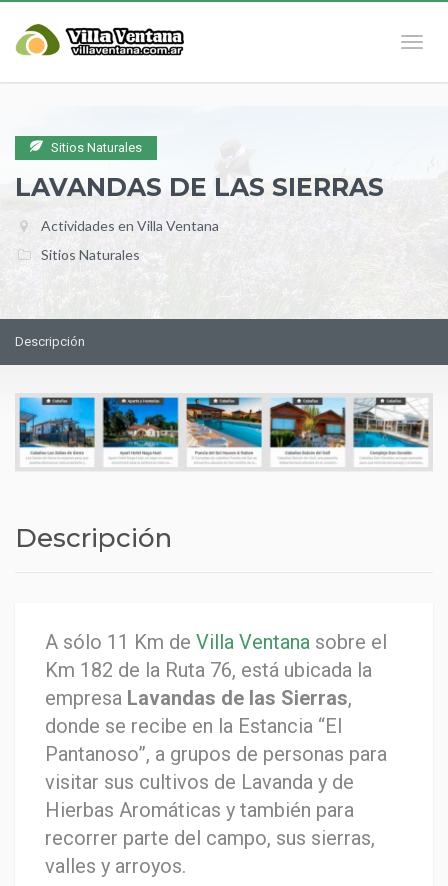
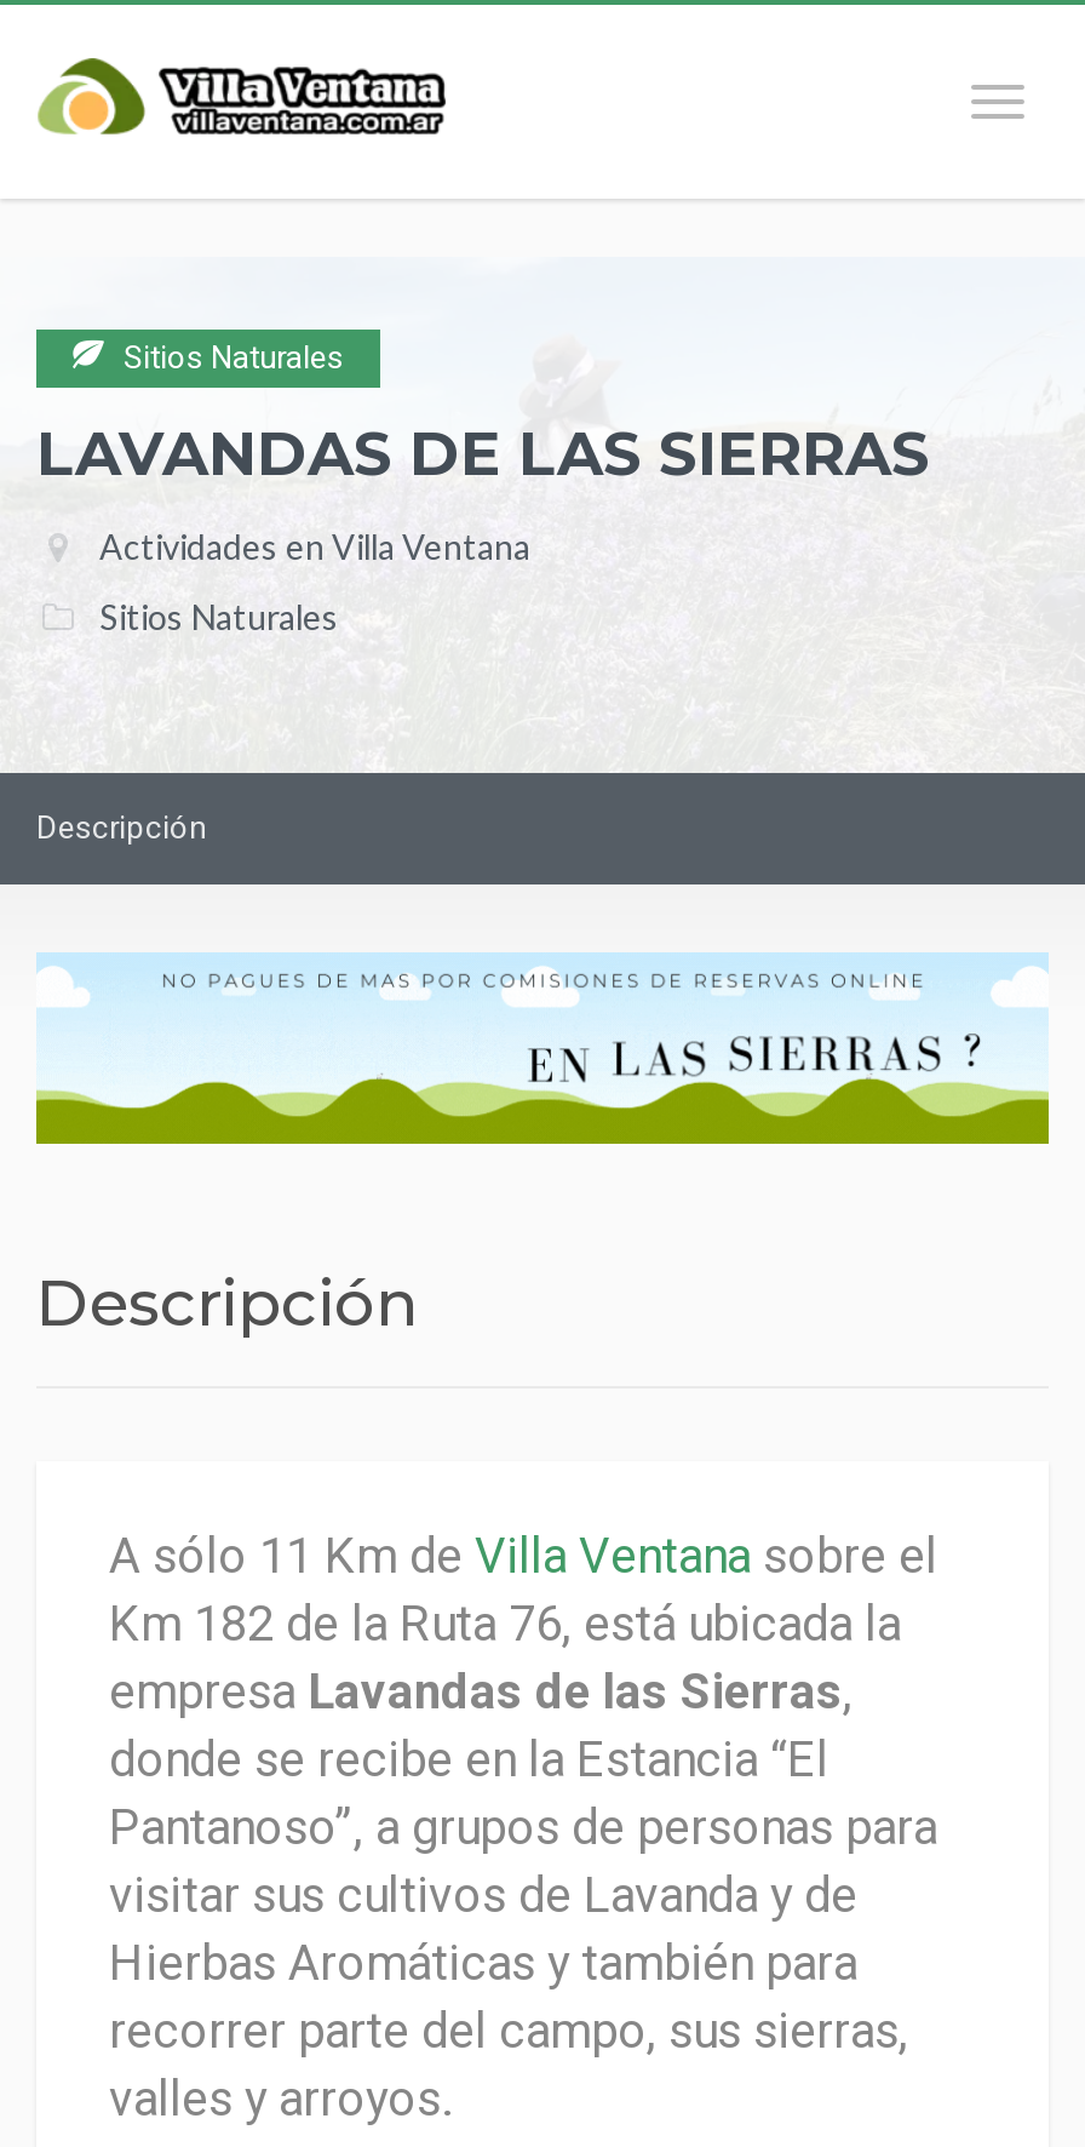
[15,395,433,472] [image] -> [34,960,1051,1146] [image]

